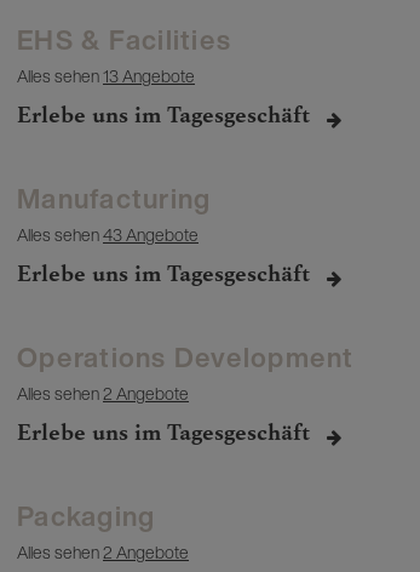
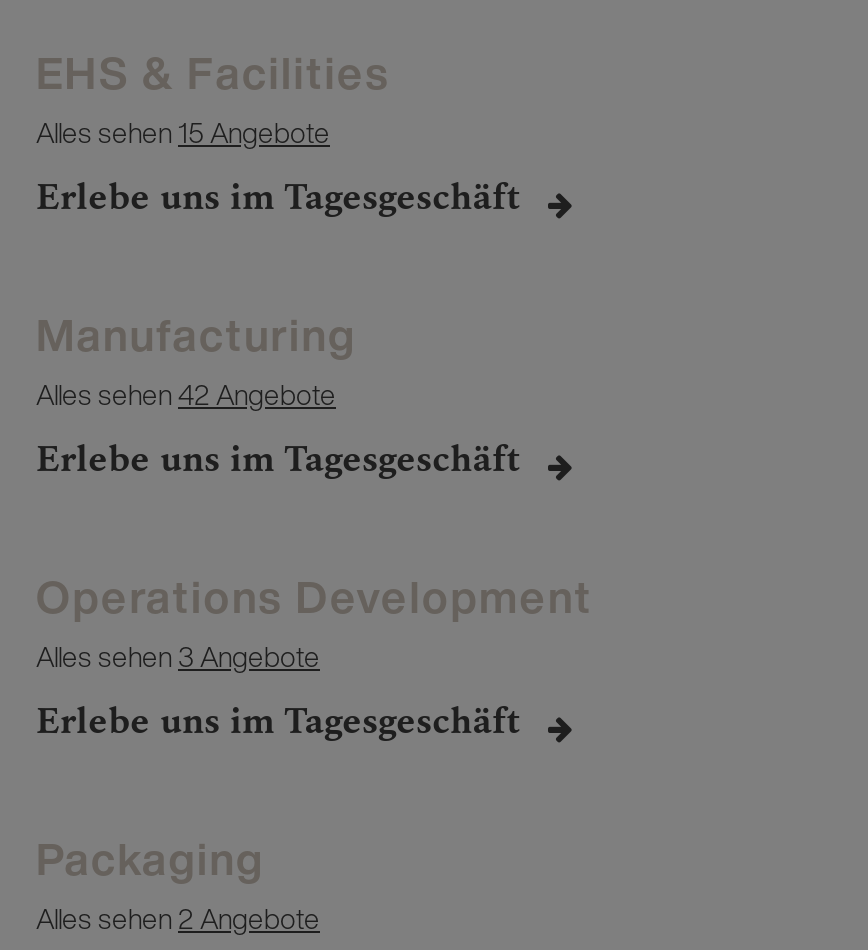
[17,63,195,88] Alles sehen 13 Angebote -> [36,111,330,153] Alles sehen 15 Angebote
[17,222,199,247] Alles sehen 43 Angebote -> [36,373,336,415] Alles sehen 42 Angebote
[17,381,189,406] Alles sehen 2 Angebote -> [36,635,320,677] Alles sehen 3 Angebote

